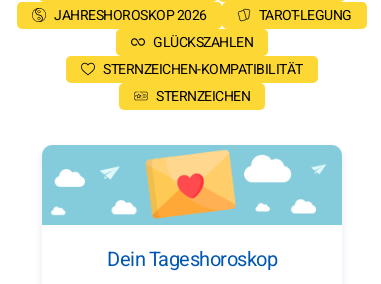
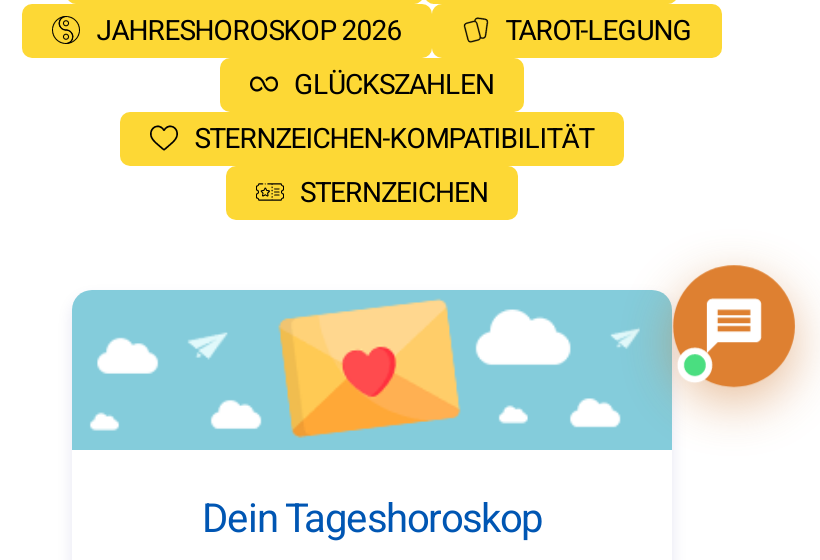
none -> [666,262,806,414] [image]

